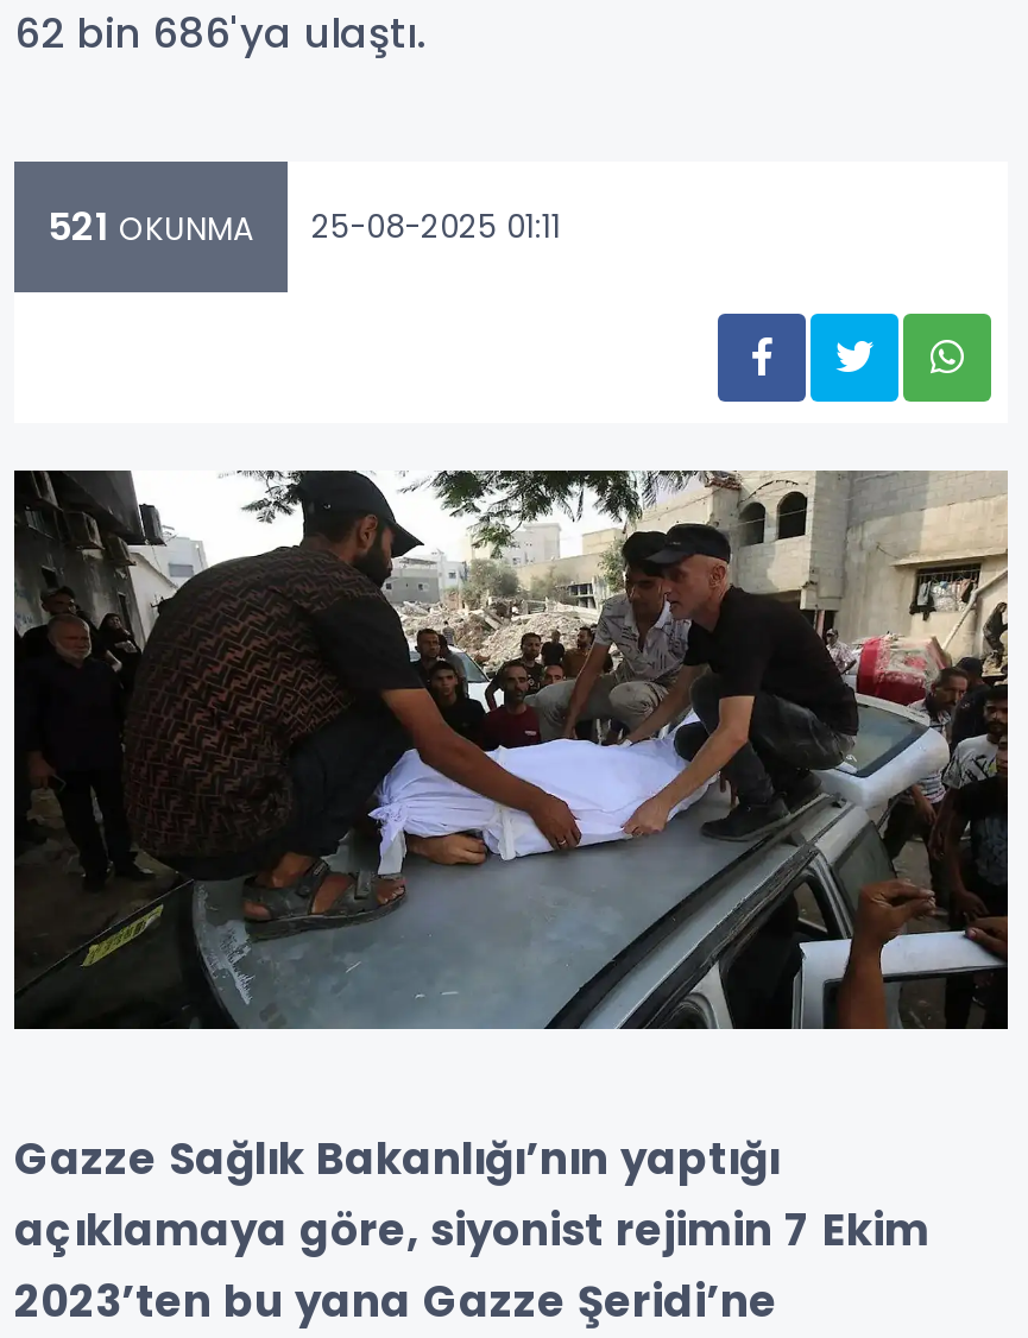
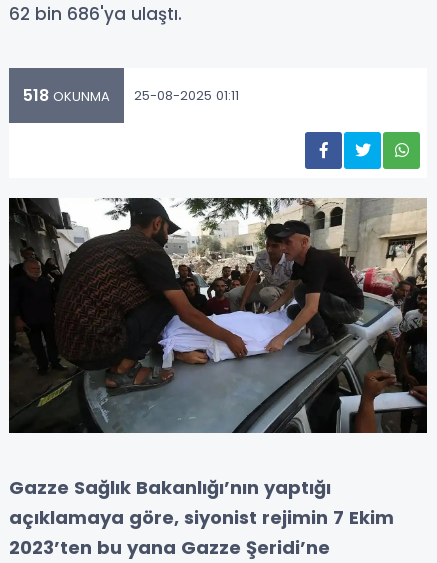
[48,200,561,255] 521 OKUNMA 25-08-2025 01:11 -> [23,84,239,107] 518 OKUNMA 25-08-2025 01:11

